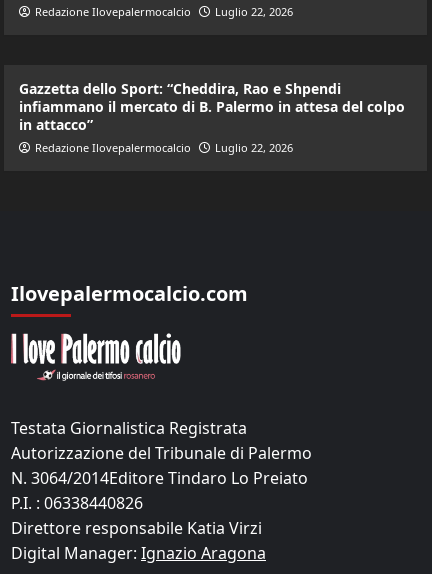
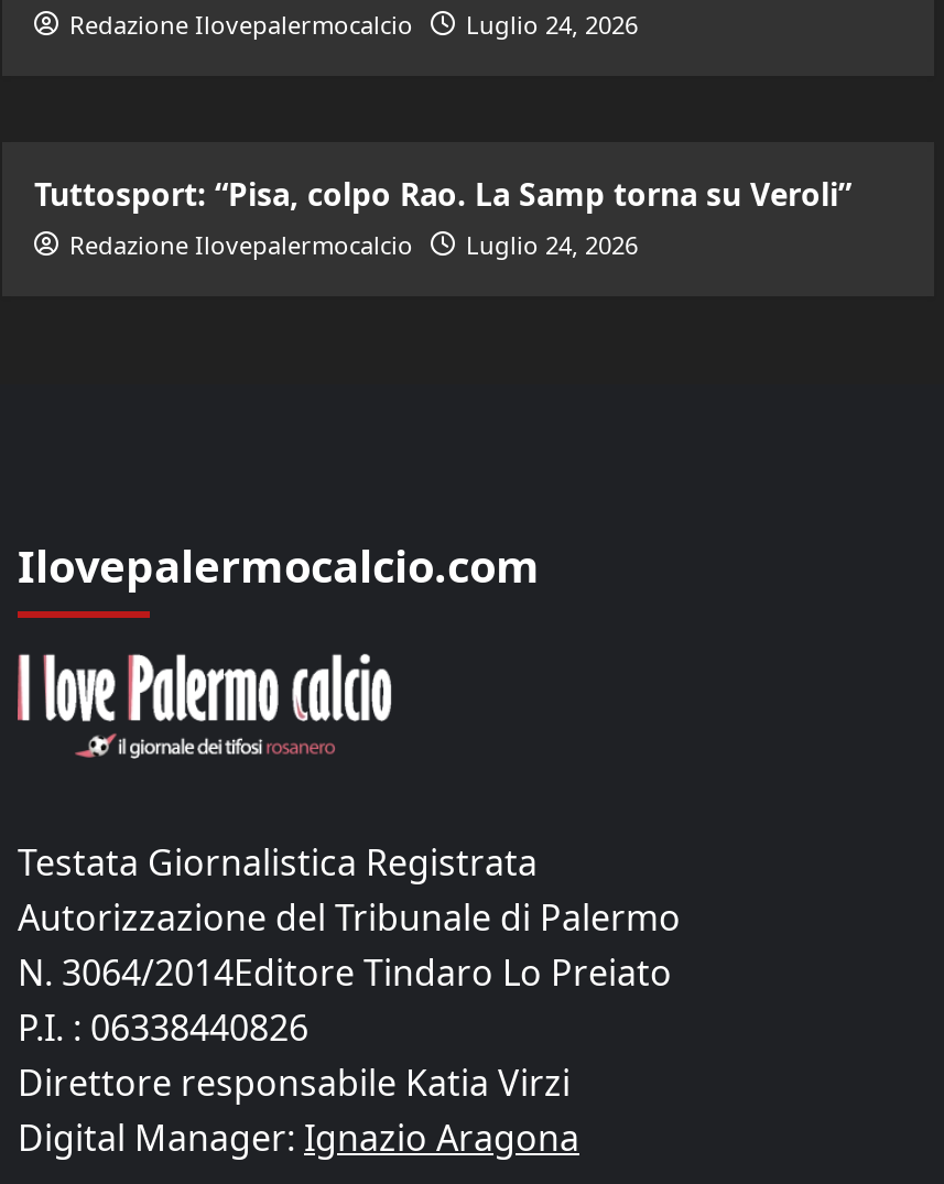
[34,4,292,19] Redazione Ilovepalermocalcio Luglio 22, 2026 -> [69,9,638,42] Redazione Ilovepalermocalcio Luglio 24, 2026
[18,79,404,134] Gazzetta dello Sport: “Cheddira, Rao e Shpendi | infiammano il mercato di B. Palermo in attesa del colpo | in attacco” -> [34,174,851,216] Tuttosport: “Pisa, colpo Rao. La Samp torna su Veroli”
[34,140,292,155] Redazione Ilovepalermocalcio Luglio 22, 2026 -> [69,230,638,263] Redazione Ilovepalermocalcio Luglio 24, 2026

